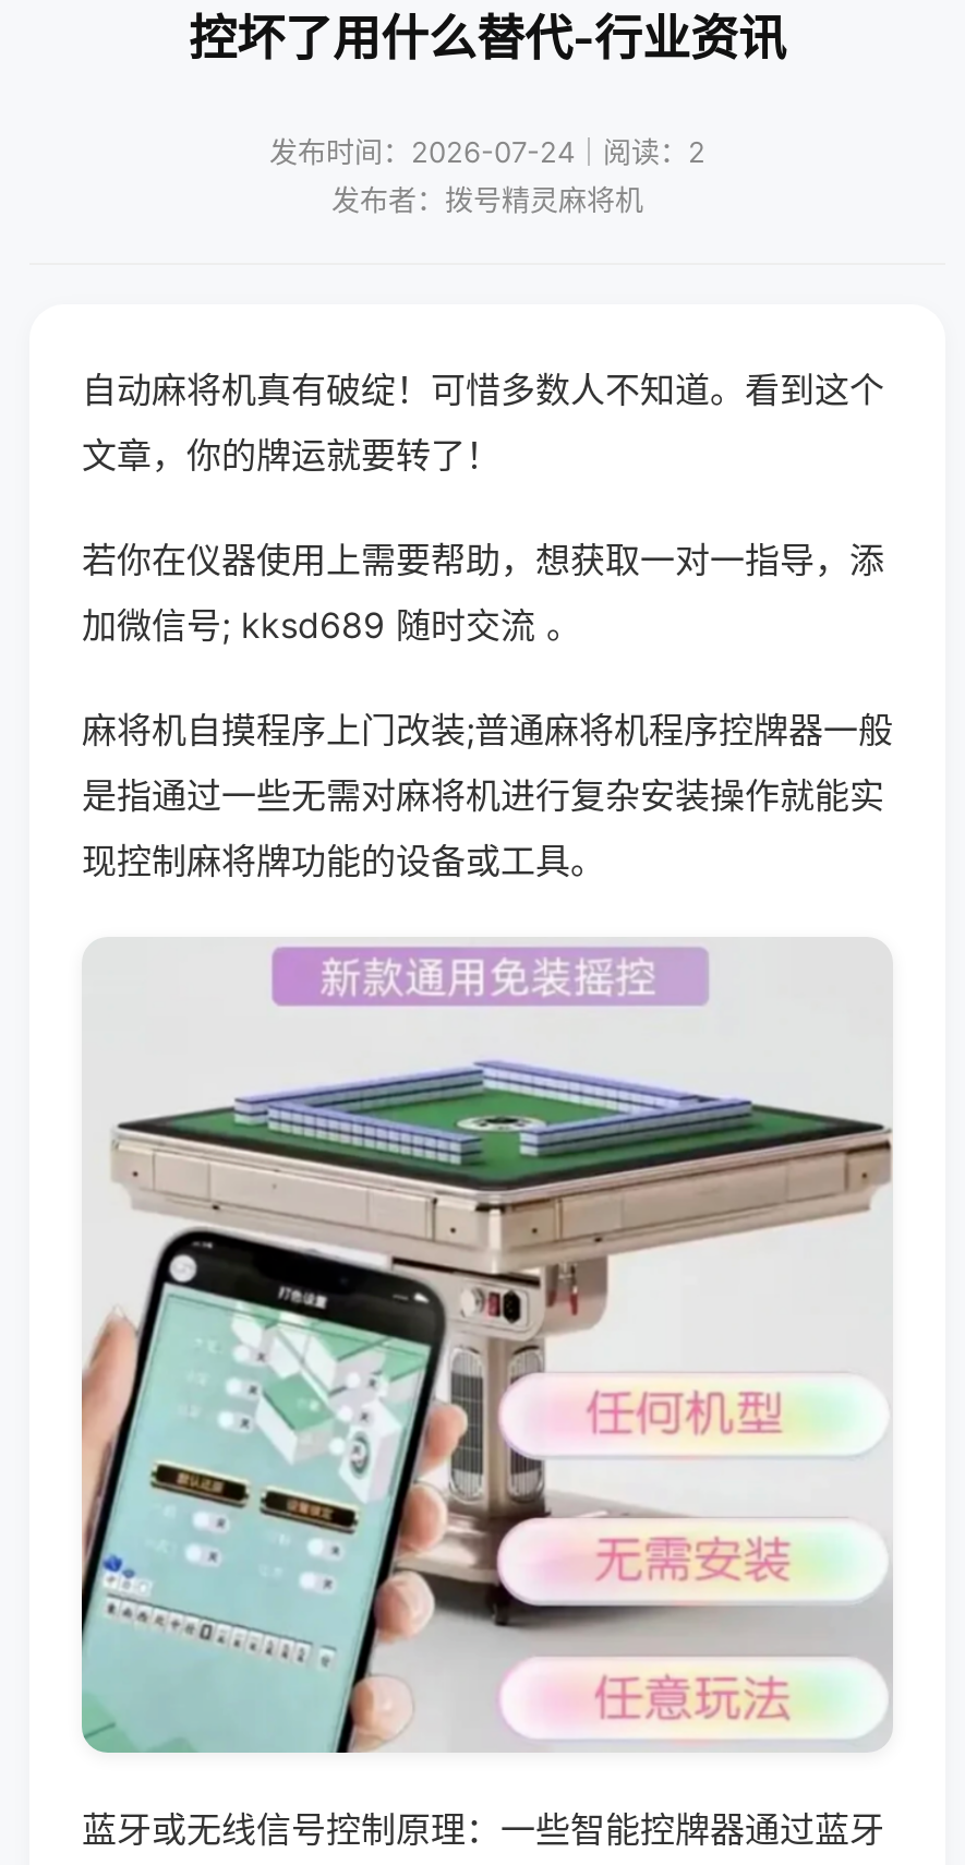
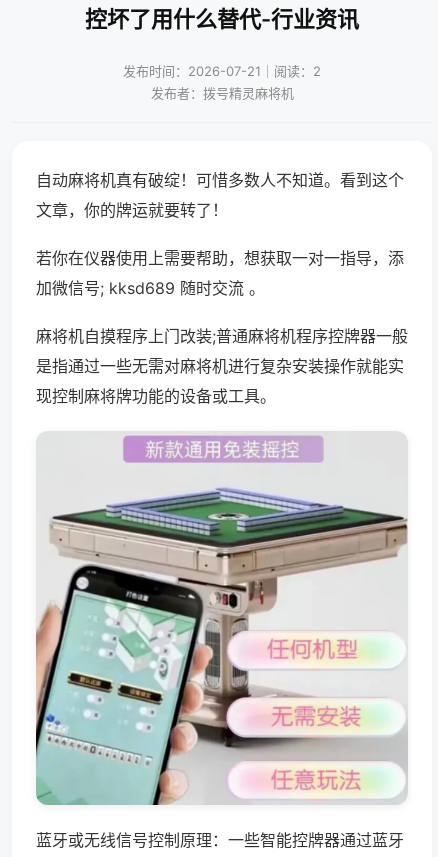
[269,134,705,169] 发布时间：2026-07-24｜阅读：2 -> [123,63,321,79] 发布时间：2026-07-21｜阅读：2

